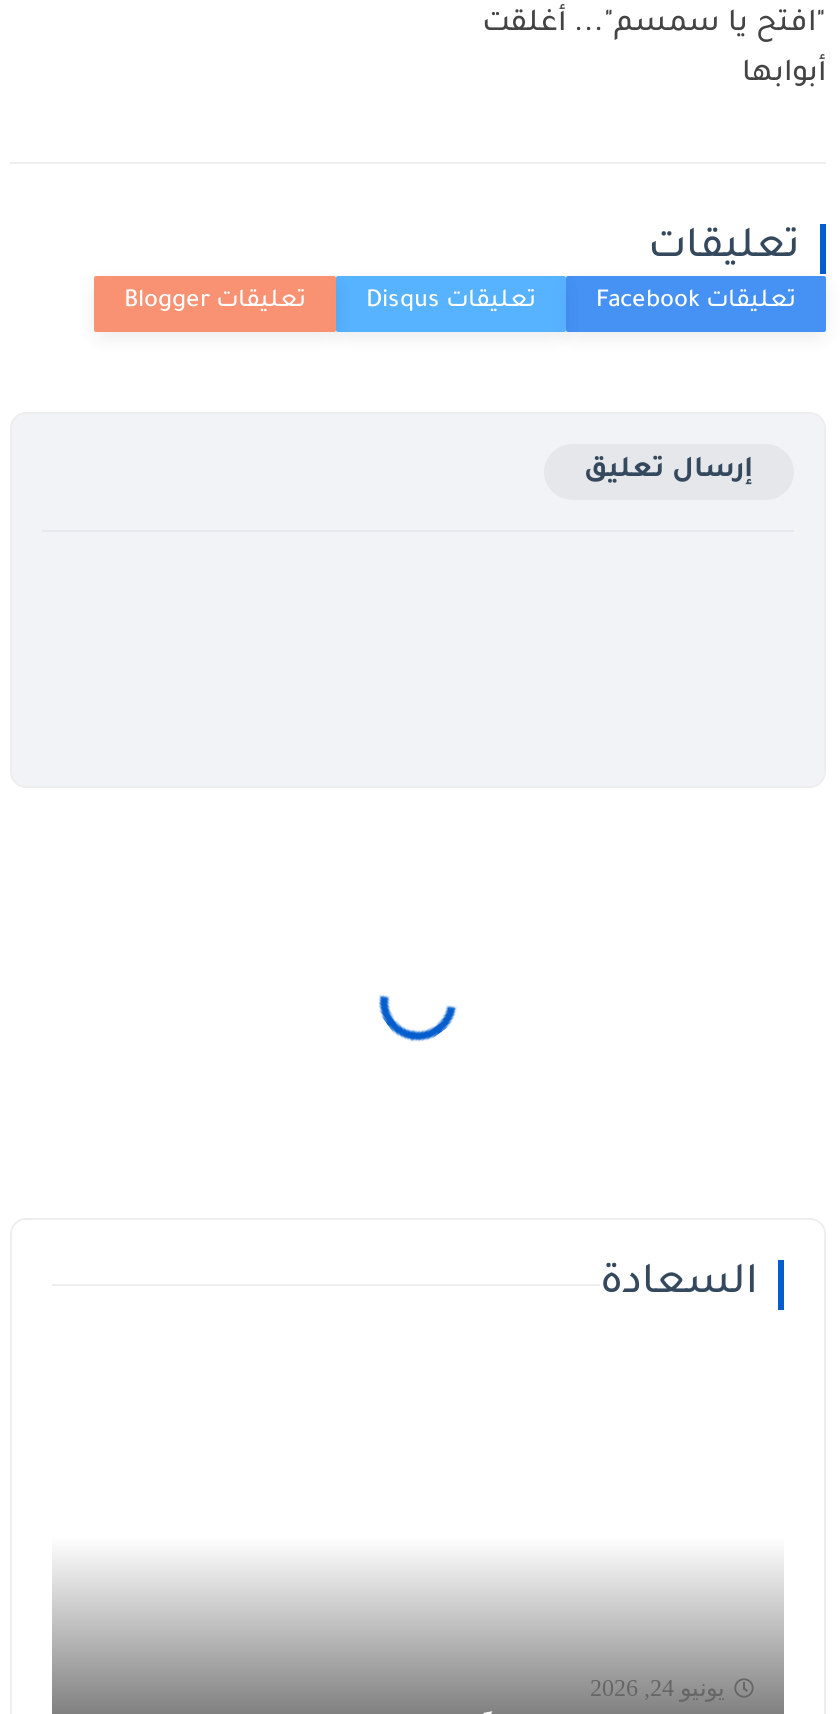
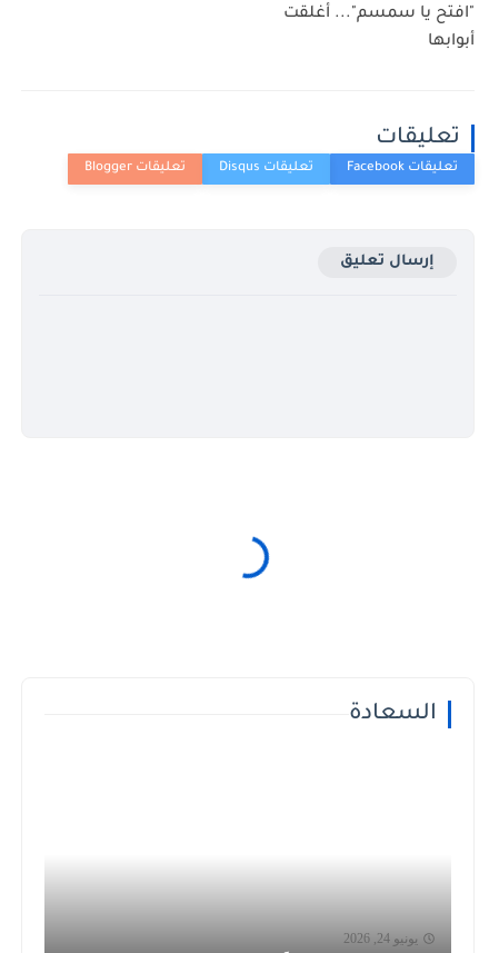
[376,966,456,1040] [image] -> [226,535,270,577] [image]

